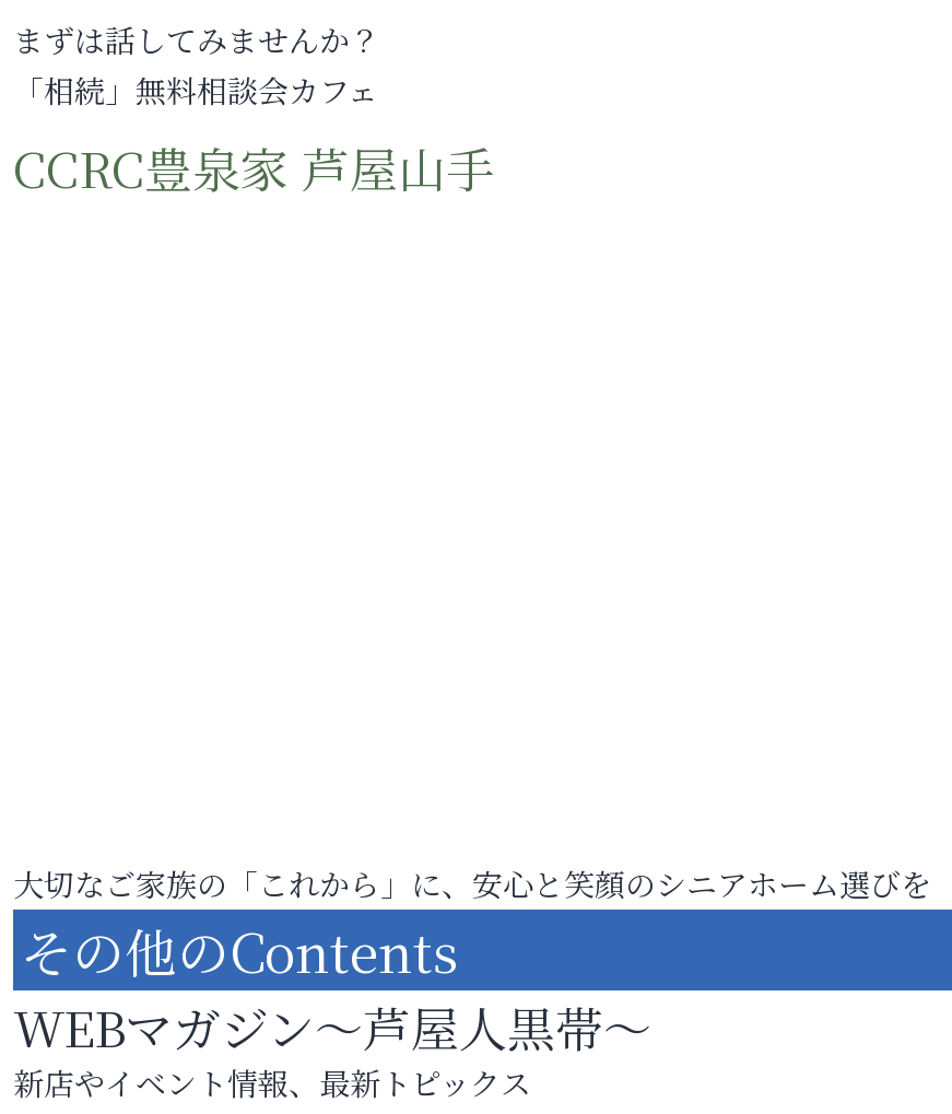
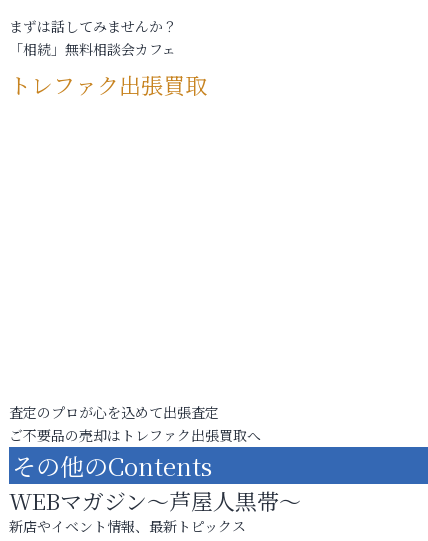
[13,133,494,201] CCRC豊泉家 芦屋山手 -> [9,69,207,100] トレファク出張買取
[13,861,931,905] 大切なご家族の「これから」に、安心と笑顔のシニアホーム選びを -> [9,402,261,445] 査定のプロが心を込めて出張査定 | ご不要品の売却はトレファク出張買取へ

